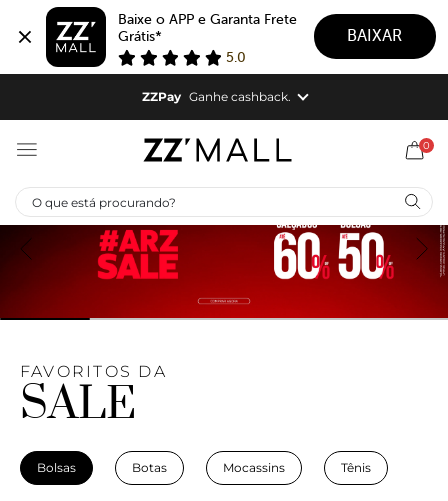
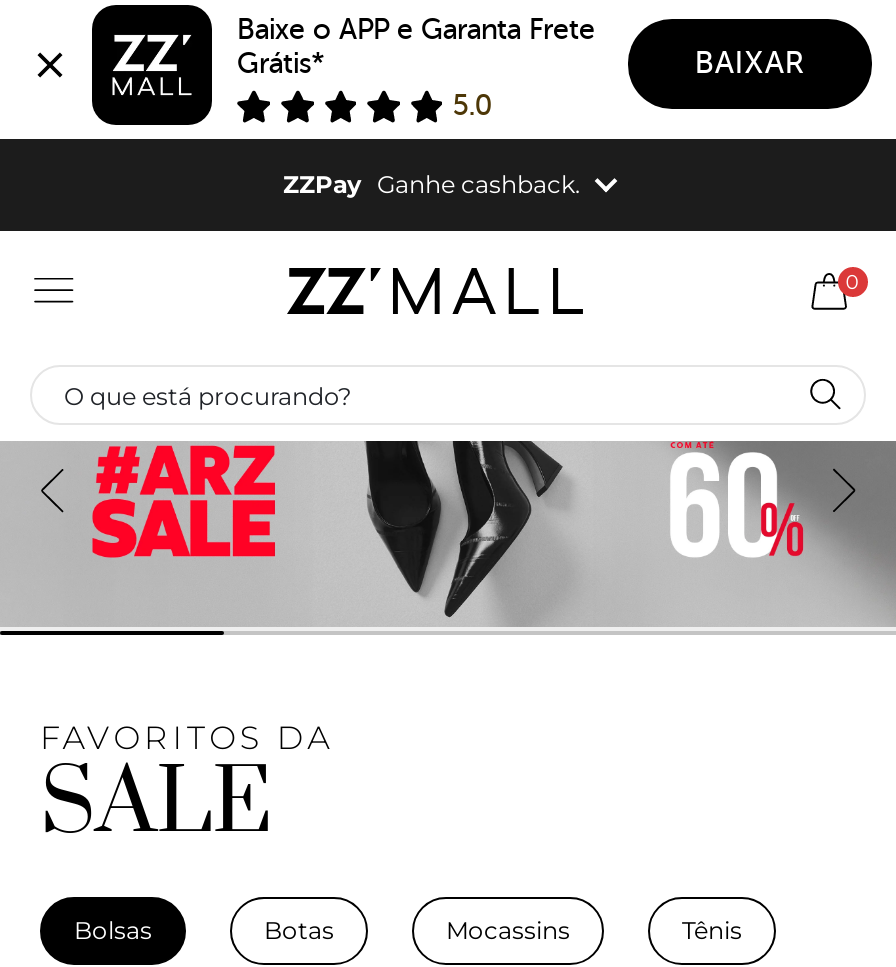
[3,224,445,320] [image] -> [6,439,890,637] [image]

